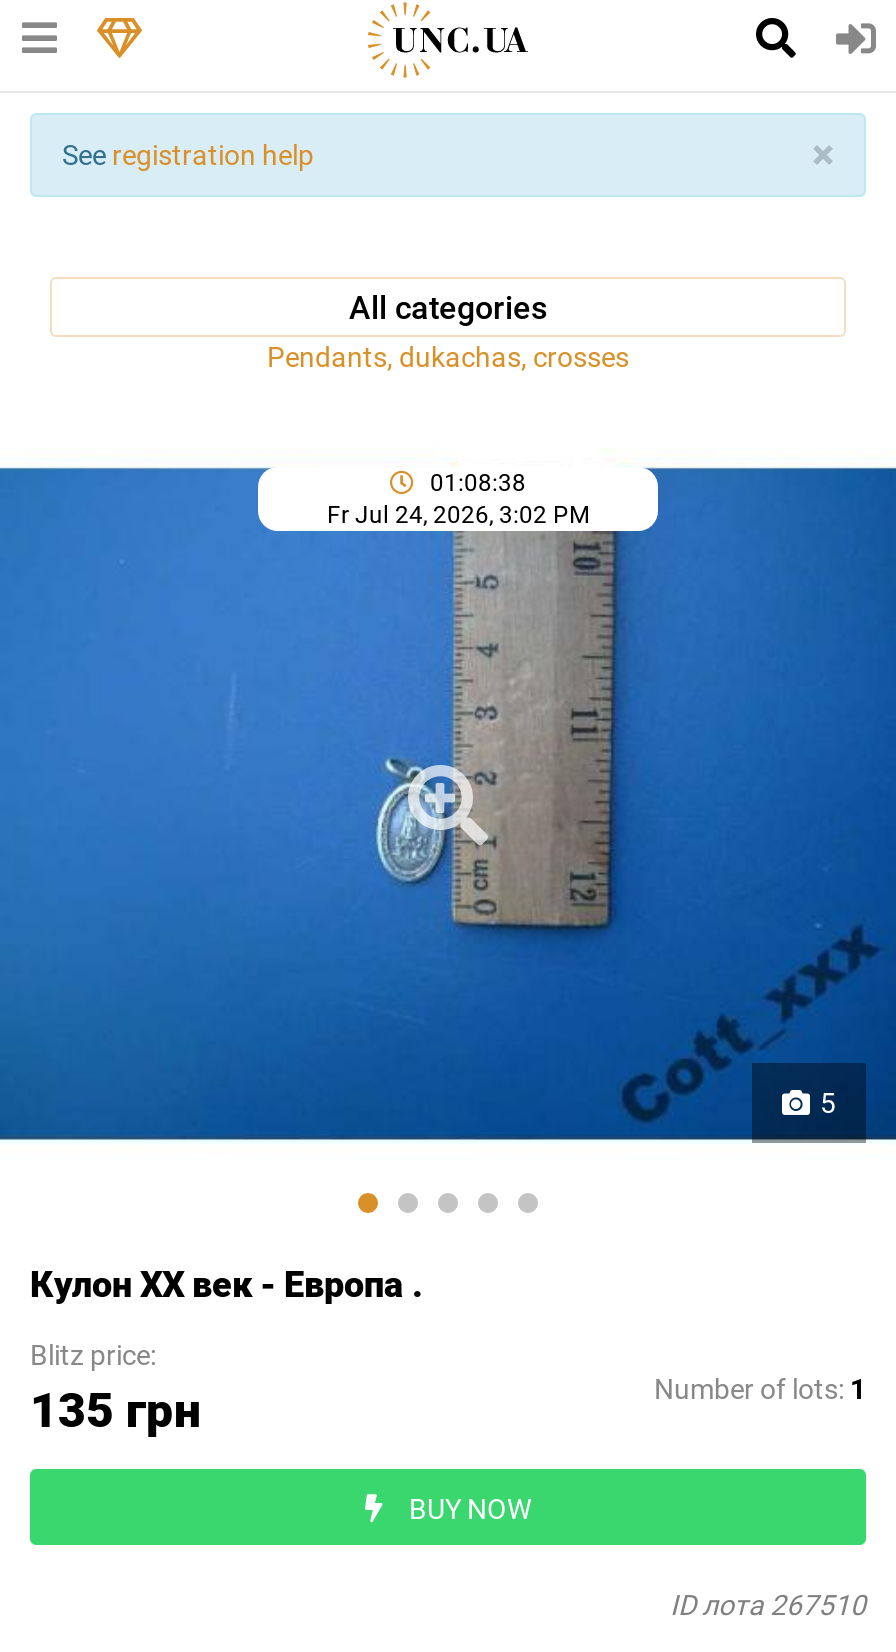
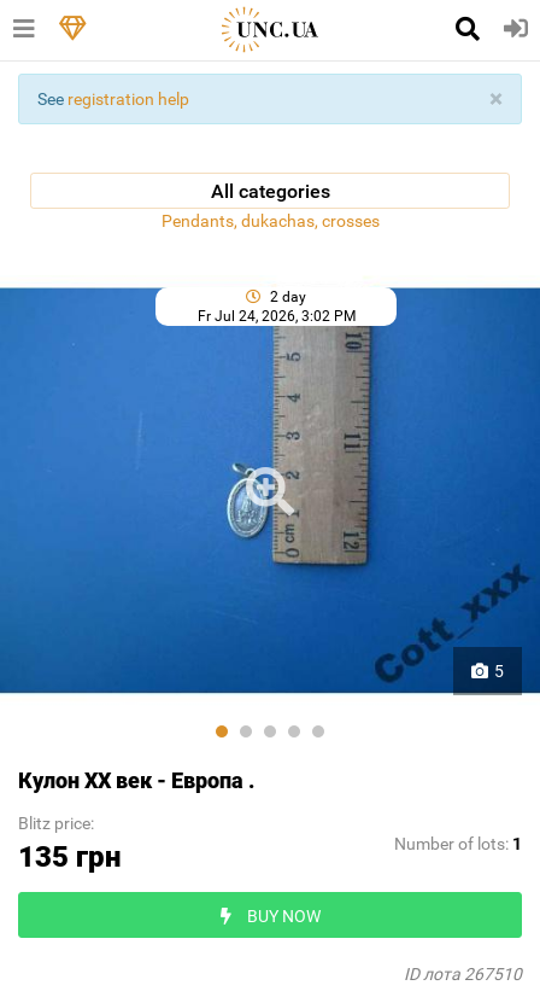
[430,469,526,497] 01:08:38 -> [270,288,306,305] 2 day

